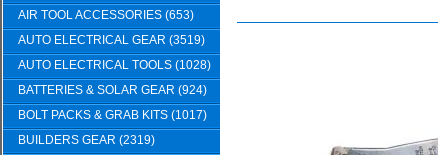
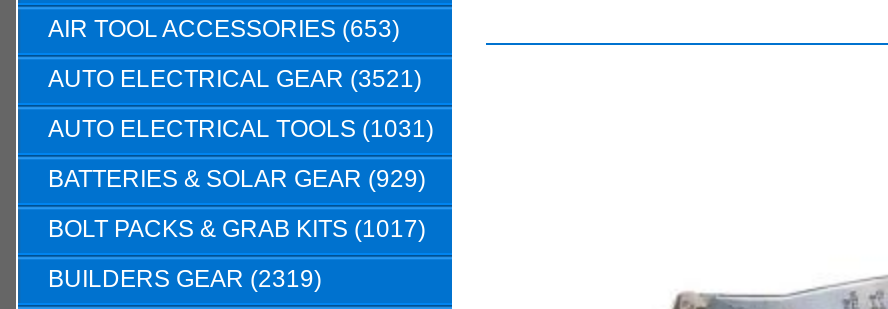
[18,33,205,47] AUTO ELECTRICAL GEAR (3519) -> [48,65,422,93] AUTO ELECTRICAL GEAR (3521)
[18,58,211,72] AUTO ELECTRICAL TOOLS (1028) -> [48,115,434,143] AUTO ELECTRICAL TOOLS (1031)
[18,83,207,97] BATTERIES & SOLAR GEAR (924) -> [48,165,426,193] BATTERIES & SOLAR GEAR (929)

